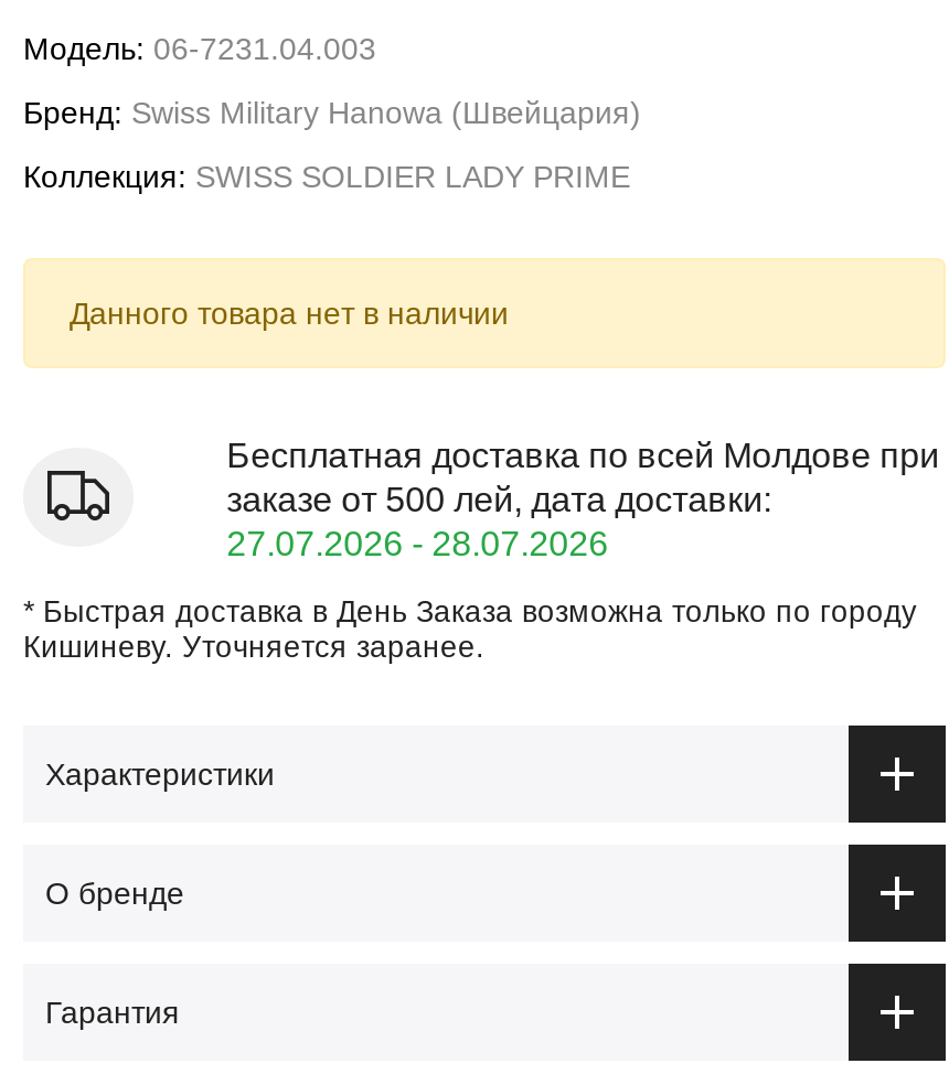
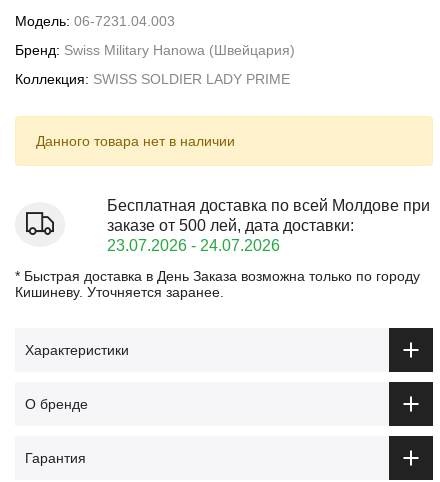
[227,524,608,562] 27.07.2026 - 28.07.2026 -> [107,237,280,254] 23.07.2026 - 24.07.2026

